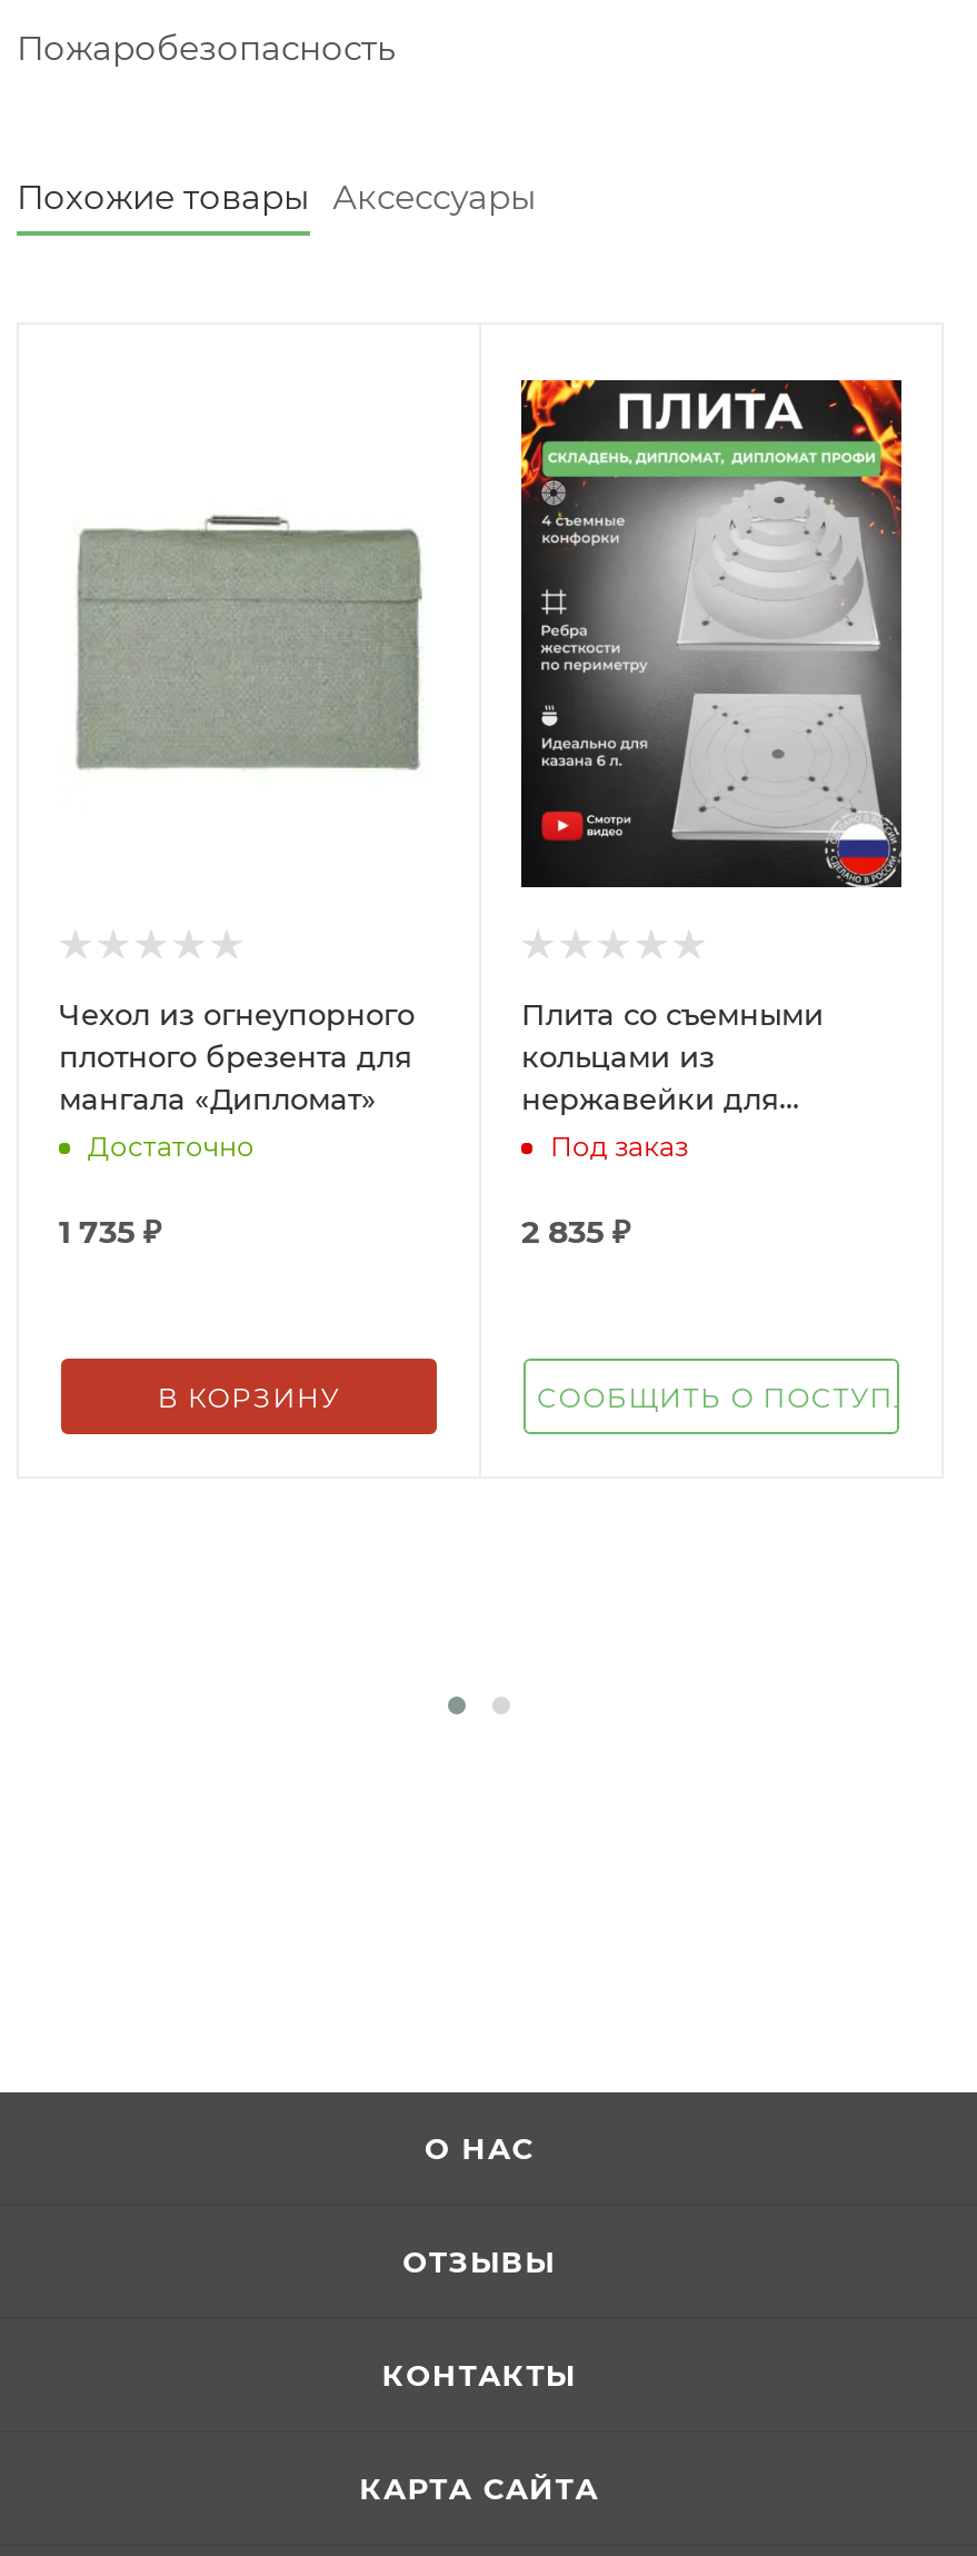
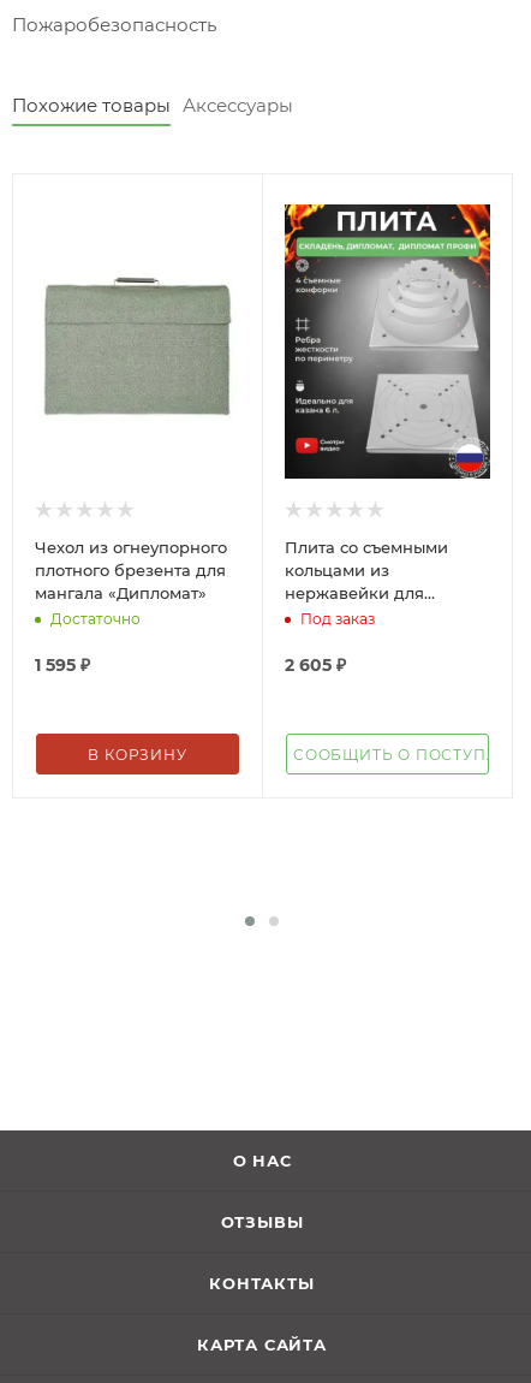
[59,1211,161,1251] 1 735 ₽ -> [35,654,90,676] 1 595 ₽
[521,1211,630,1251] 2 835 ₽ -> [285,654,346,676] 2 605 ₽

